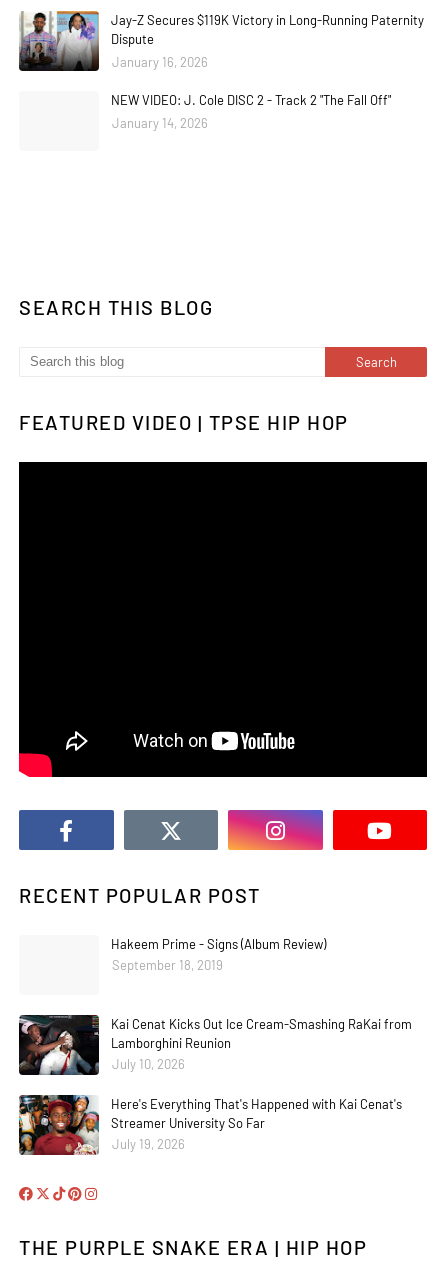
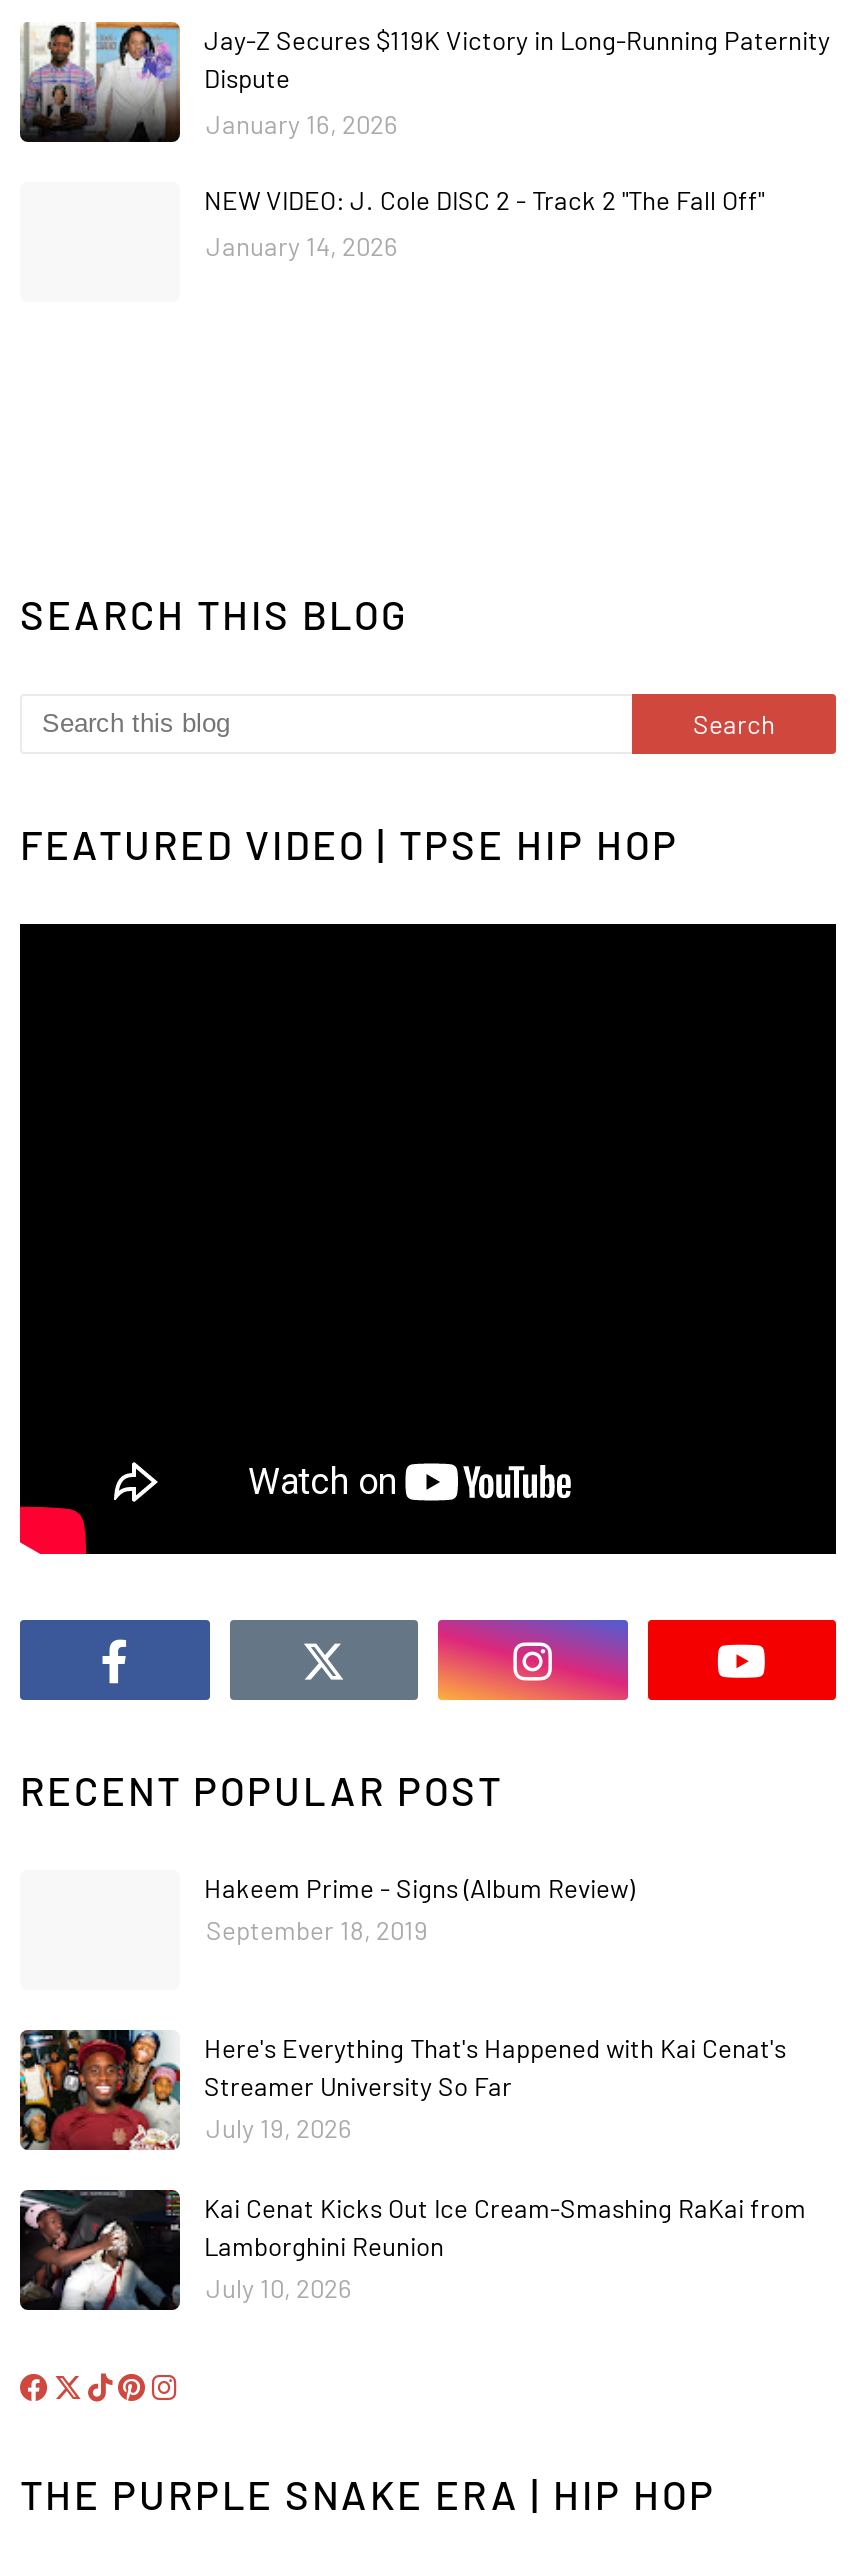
moved [19,1014,412,1077] -> [20,2188,806,2314]: [image] | Kai Cenat Kicks Out Ice Cream-Smashing RaKai from | Lamborghini Reunion | July 10, 2026
moved [18,1094,402,1156] -> [18,2028,786,2152]: [image] | Here's Everything That's Happened with Kai Cenat's | Streamer University So Far | July 19, 2026

